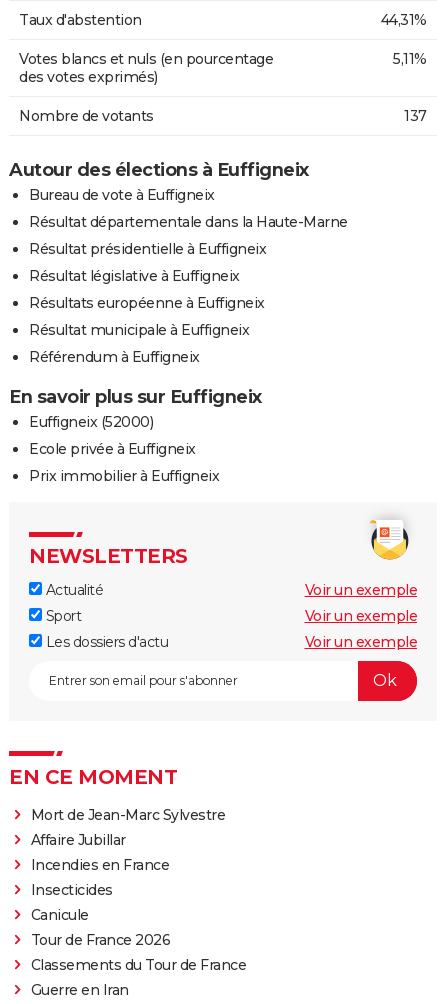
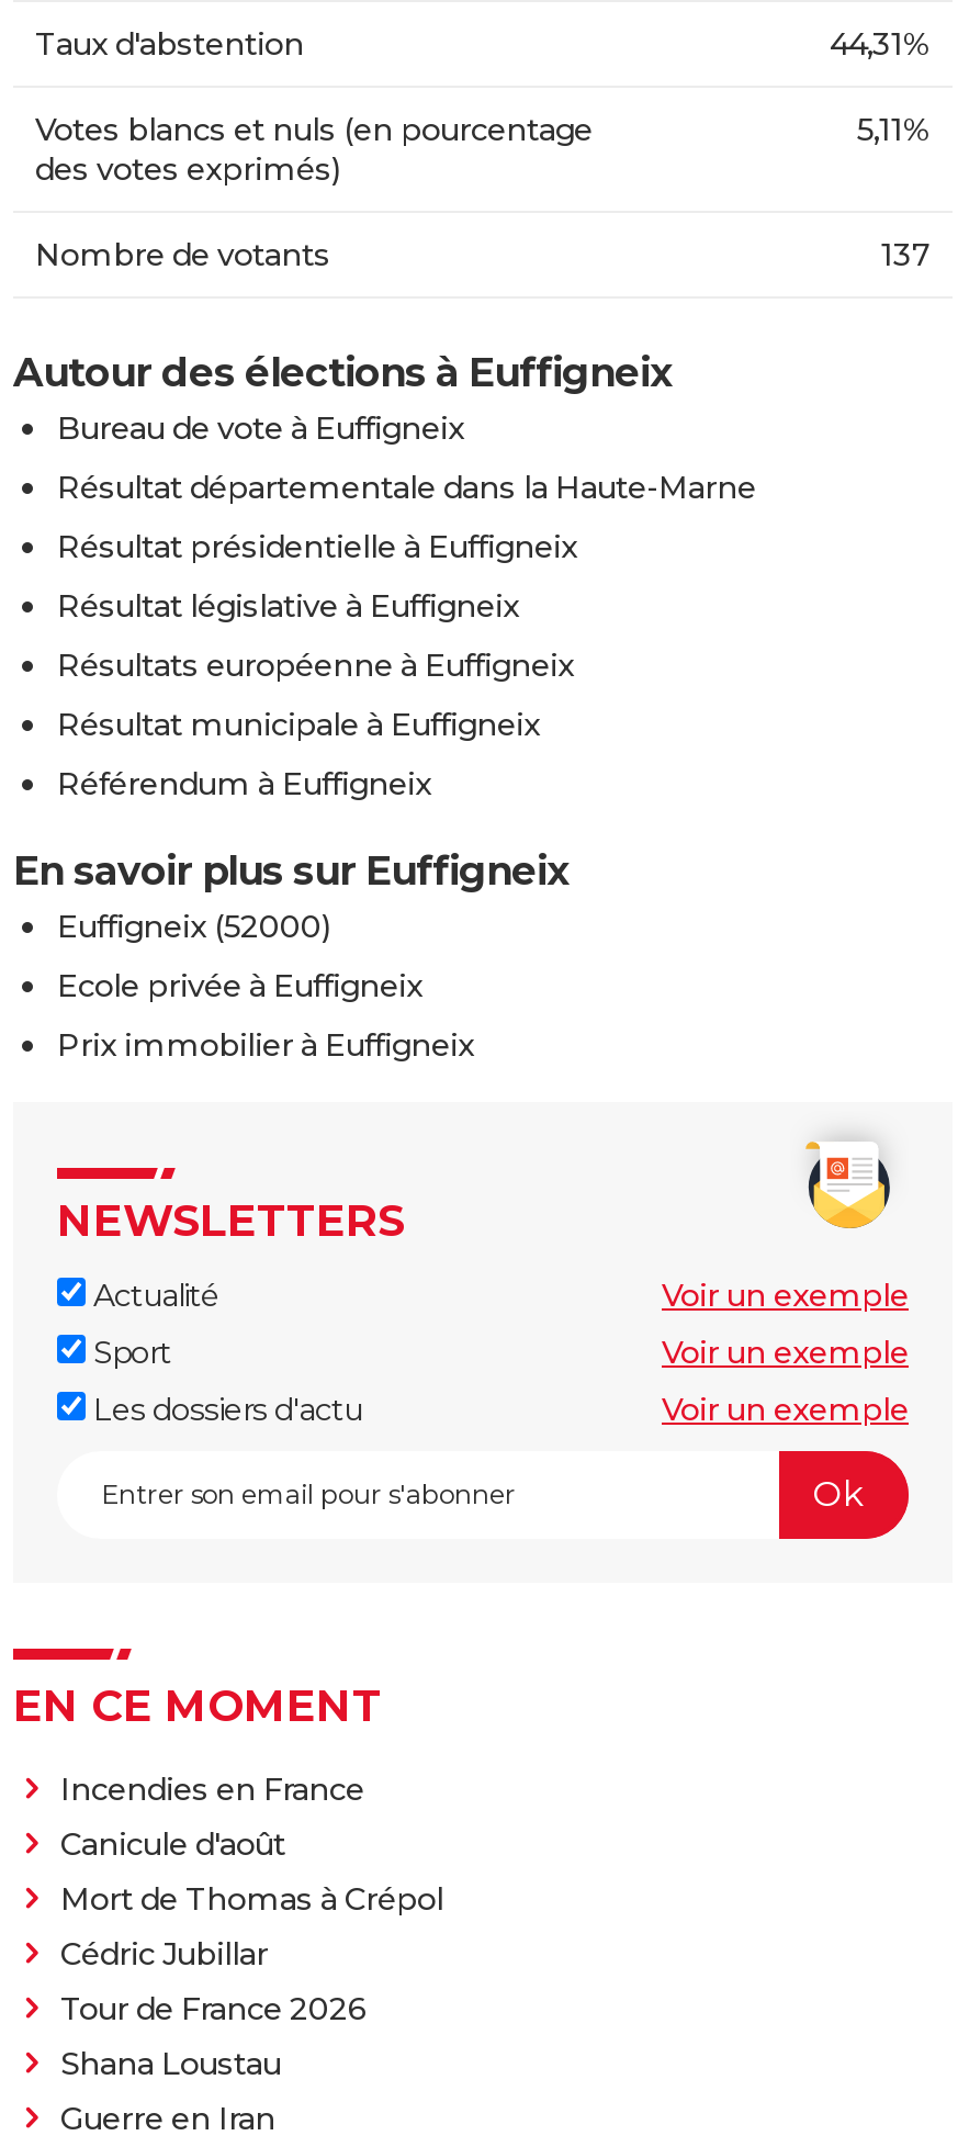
[30,805,225,848] Mort de Jean-Marc Sylvestre | Affaire Jubillar -> none
moved [30,855,169,873] -> [60,1768,364,1808]: Incendies en France
[30,880,112,923] Insecticides | Canicule -> [60,1823,443,1972] Canicule d'août | Mort de Thomas à Crépol | Cédric Jubillar
[30,955,246,973] Classements du Tour de France -> [60,2043,281,2082] Shana Loustau

